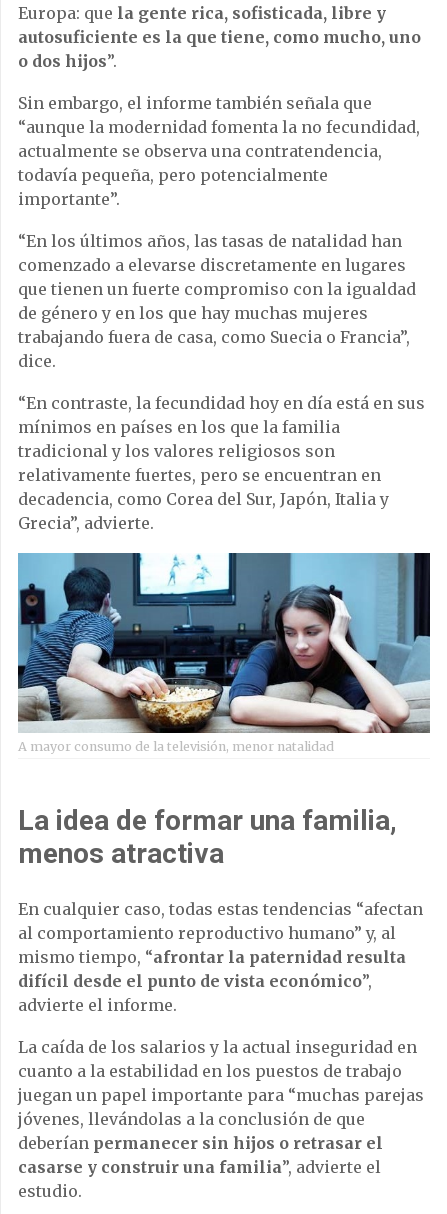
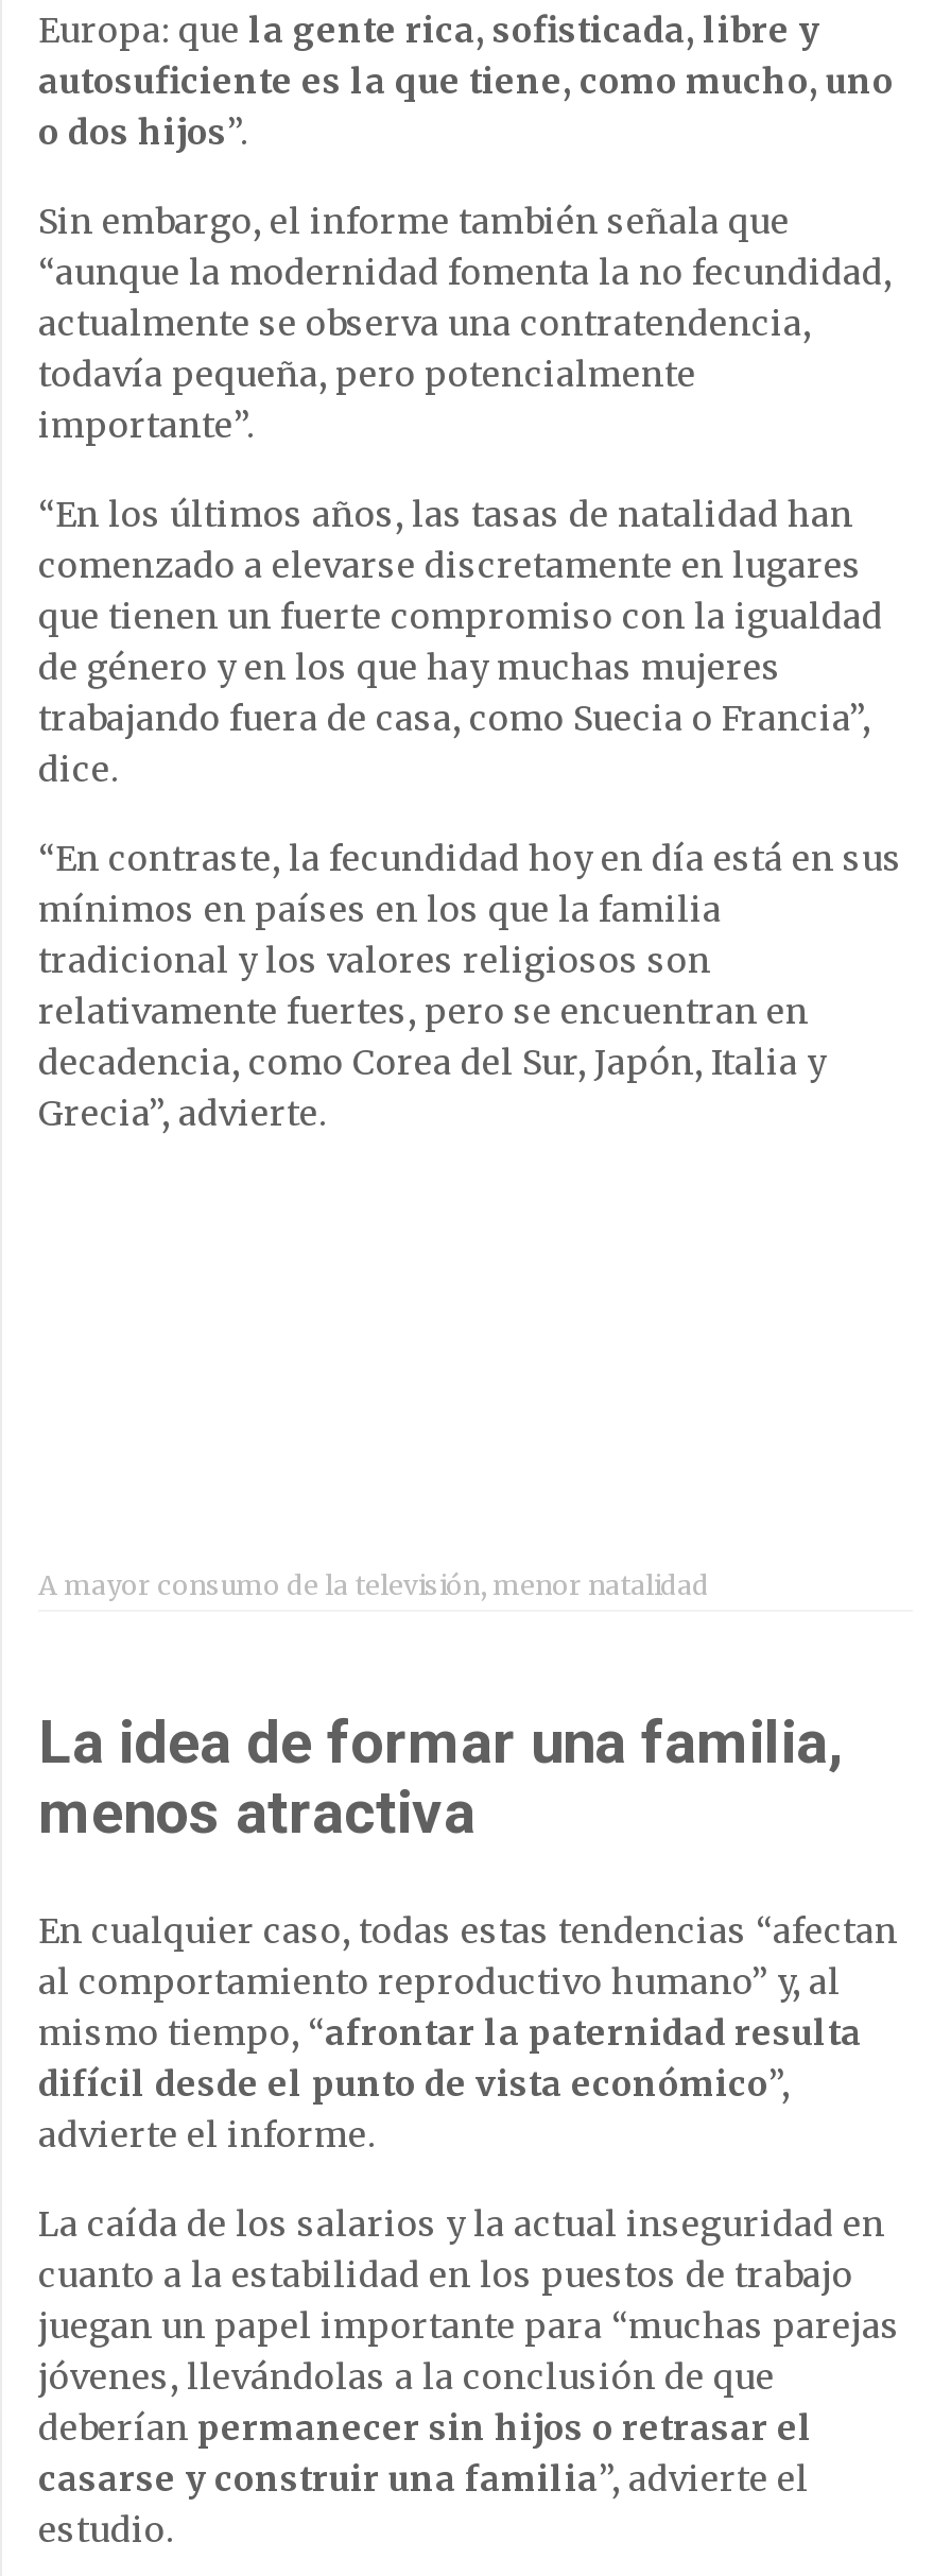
[17,552,431,734] [image] -> none

